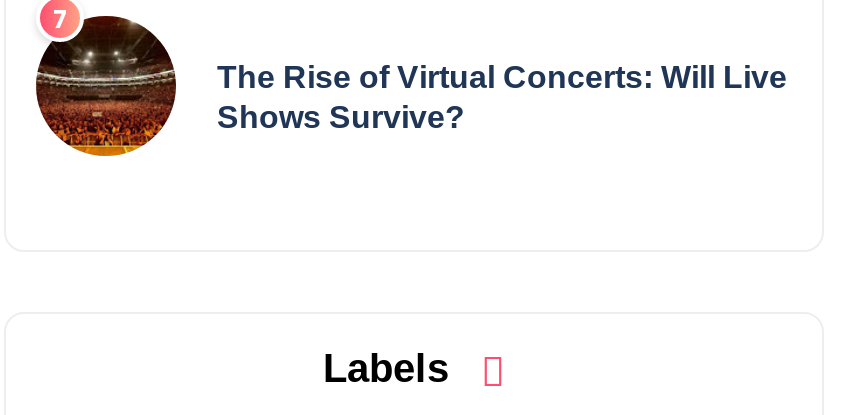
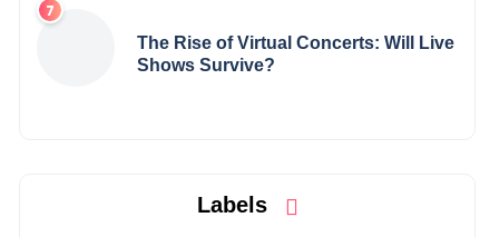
[34,14,178,158] [image] -> none

